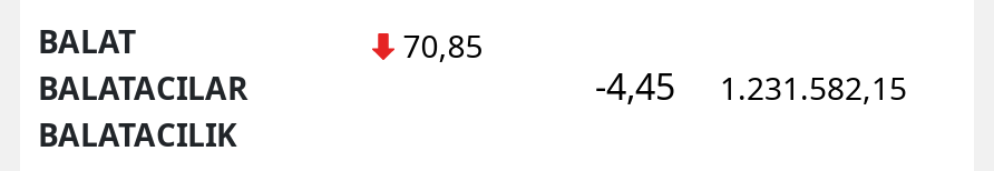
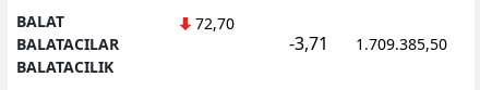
[403,24,483,66] 70,85 -> [195,13,234,33] 72,70
[595,62,675,110] -4,45 -> [289,31,328,55] -3,71
[720,66,907,108] 1.231.582,15 -> [356,33,447,54] 1.709.385,50

